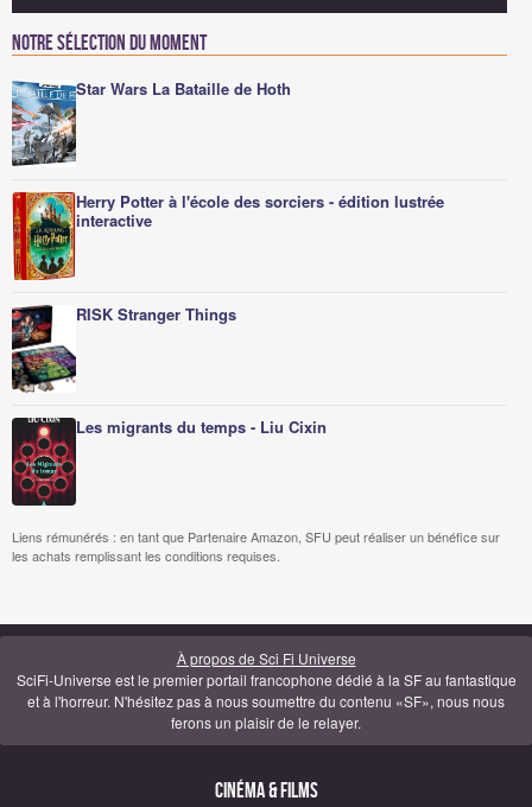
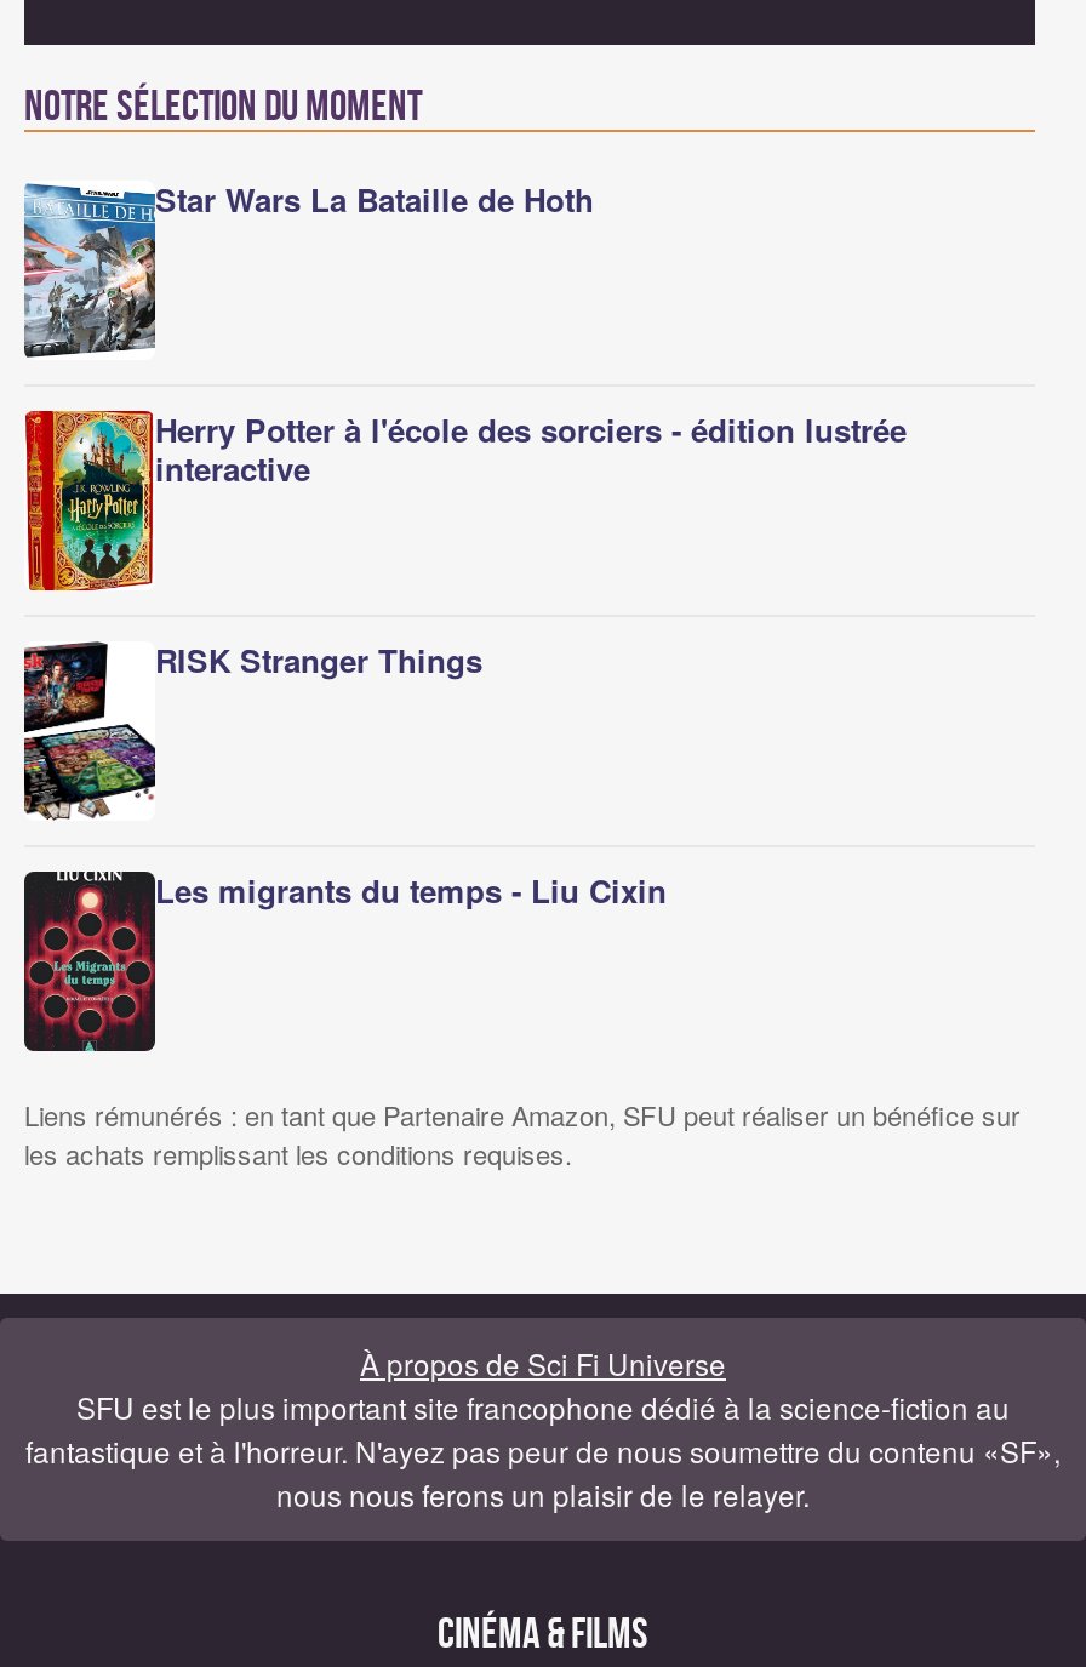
[16,669,516,732] SciFi-Universe est le premier portail francophone dédié à la SF au fantastique | et à l'horreur. N'hésitez pas à nous soumettre du contenu «SF», nous nous | ferons un plaisir de le relayer. -> [25,1386,1061,1514] SFU est le plus important site francophone dédié à la science-fiction au | fantastique et à l'horreur. N'ayez pas peur de nous soumettre du contenu «SF», | nous nous ferons un plaisir de le relayer.

